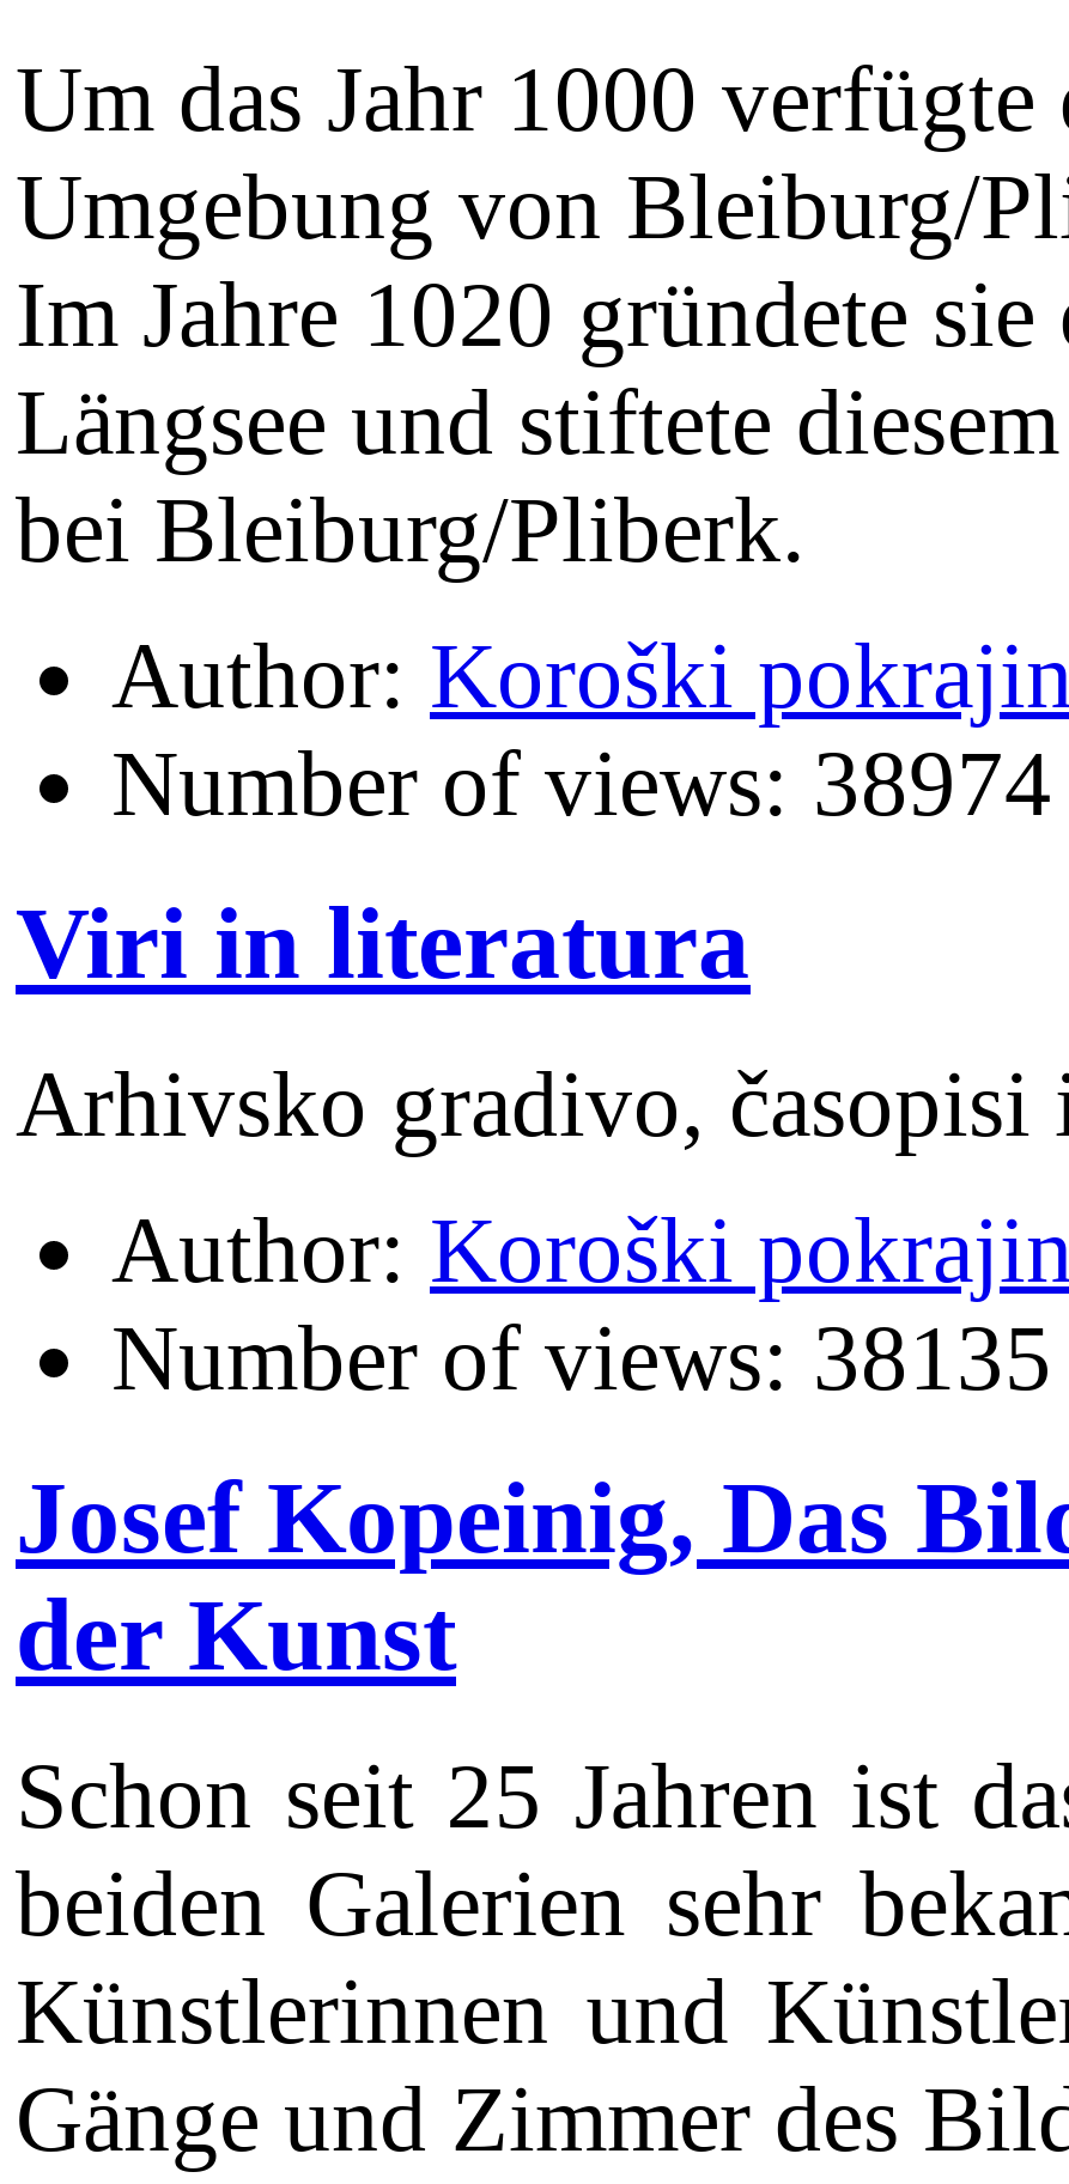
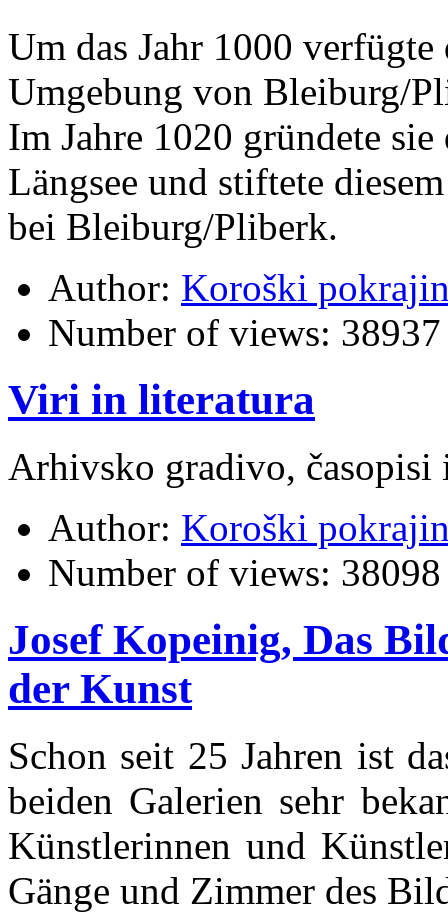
[111,731,1052,834] Number of views: 38974 -> [48,311,441,354] Number of views: 38937
[111,1305,1052,1408] Number of views: 38135 -> [48,551,441,594] Number of views: 38098

